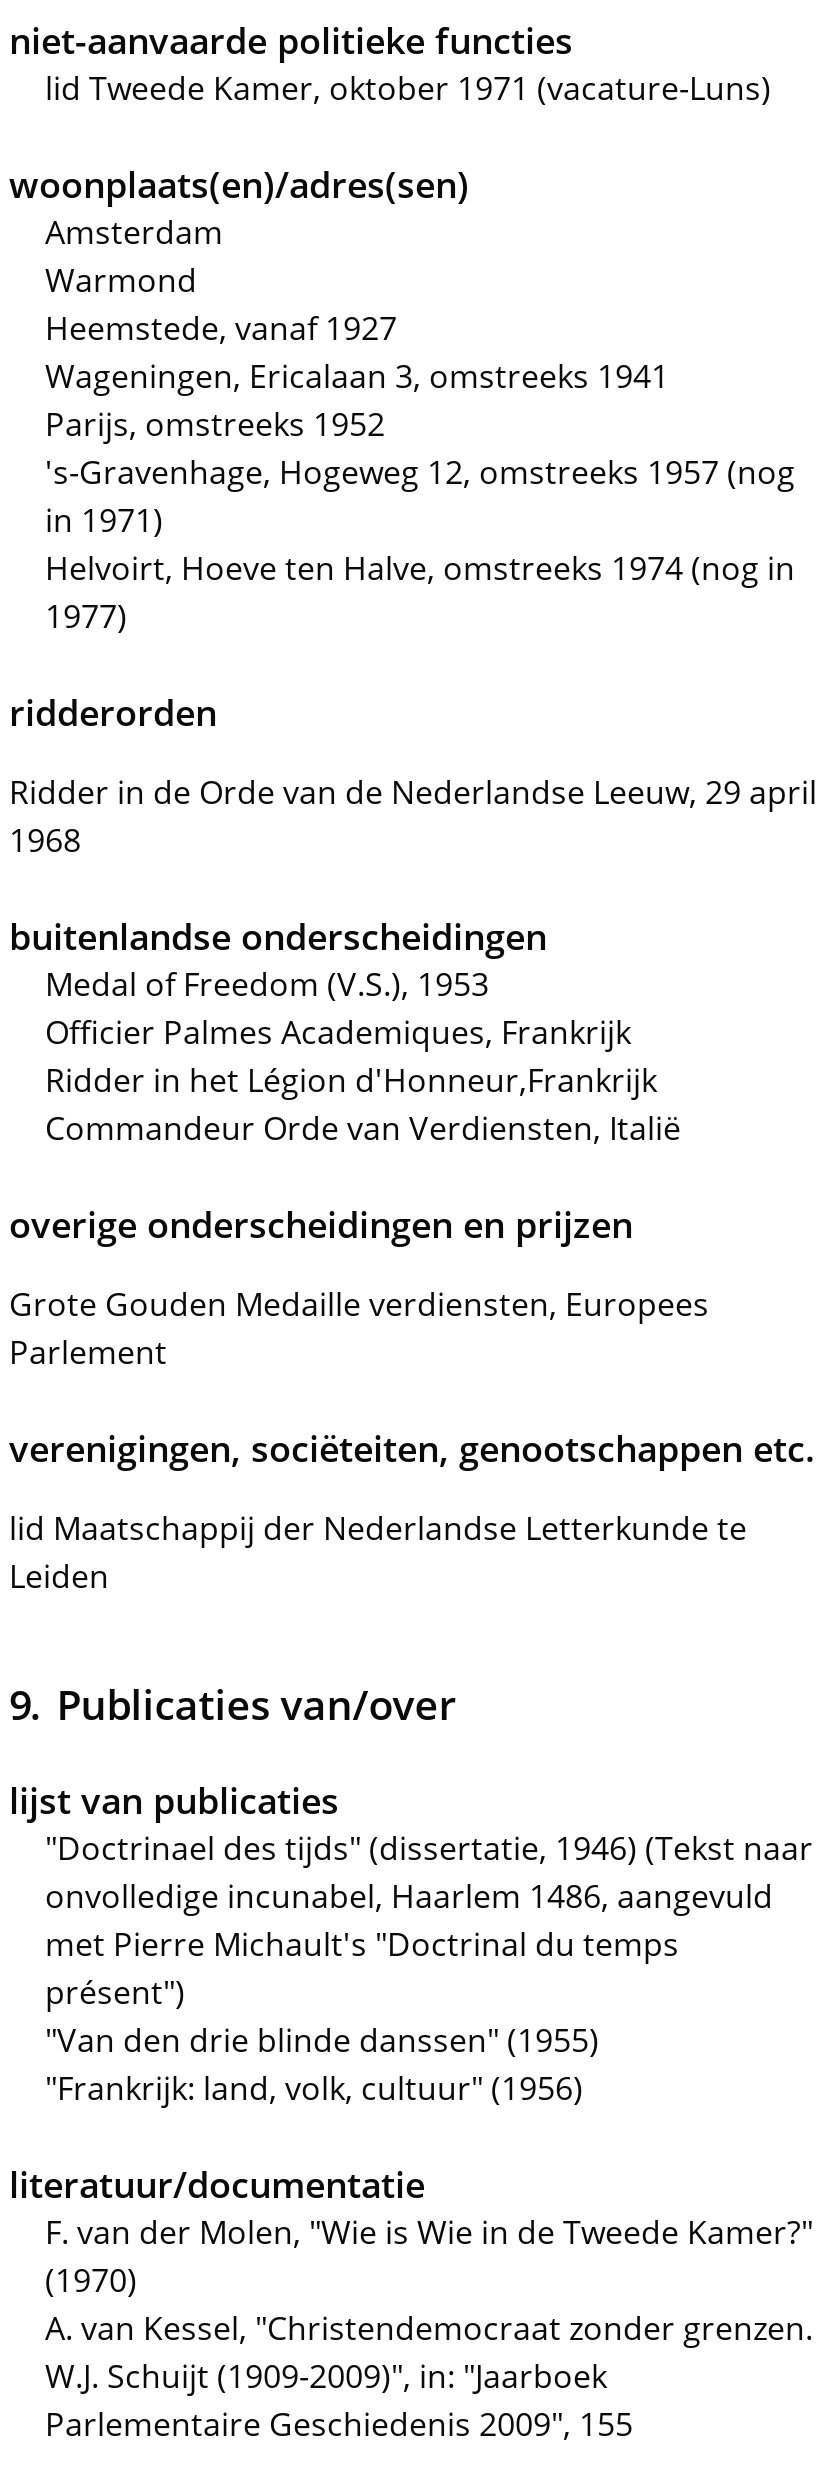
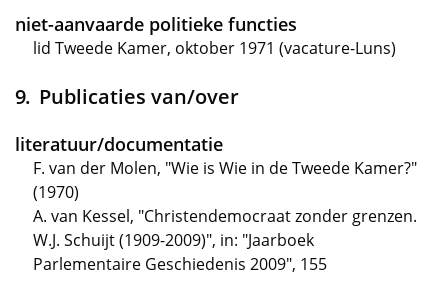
[9,160,817,1598] woonplaats(en)/adres(sen) | Amsterdam | Warmond | Heemstede, vanaf 1927 | Wageningen, Ericalaan 3, omstreeks 1941 | Parijs, omstreeks 1952 | 's-Gravenhage, Hogeweg 12, omstreeks 1957 (nog | in 1971) | Helvoirt, Hoeve ten Halve, omstreeks 1974 (nog in | 1977) | ridderorden | Ridder in de Orde van de Nederlandse Leeuw, 29 april | 1968 | buitenlandse onderscheidingen | Medal of Freedom (V.S.), 1953 | Officier Palmes Academiques, Frankrijk | Ridder in het Légion d'Honneur,Frankrijk | Commandeur Orde van Verdiensten, Italië | overige onderscheidingen en prijzen | Grote Gouden Medaille verdiensten, Europees | Parlement | verenigingen, sociëteiten, genootschappen etc. | lid Maatschappij der Nederlandse Letterkunde te | Leiden -> none
[9,1776,813,2110] lijst van publicaties | "Doctrinael des tijds" (dissertatie, 1946) (Tekst naar | onvolledige incunabel, Haarlem 1486, aangevuld | met Pierre Michault's "Doctrinal du temps | présent") | "Van den drie blinde danssen" (1955) | "Frankrijk: land, volk, cultuur" (1956) -> none

